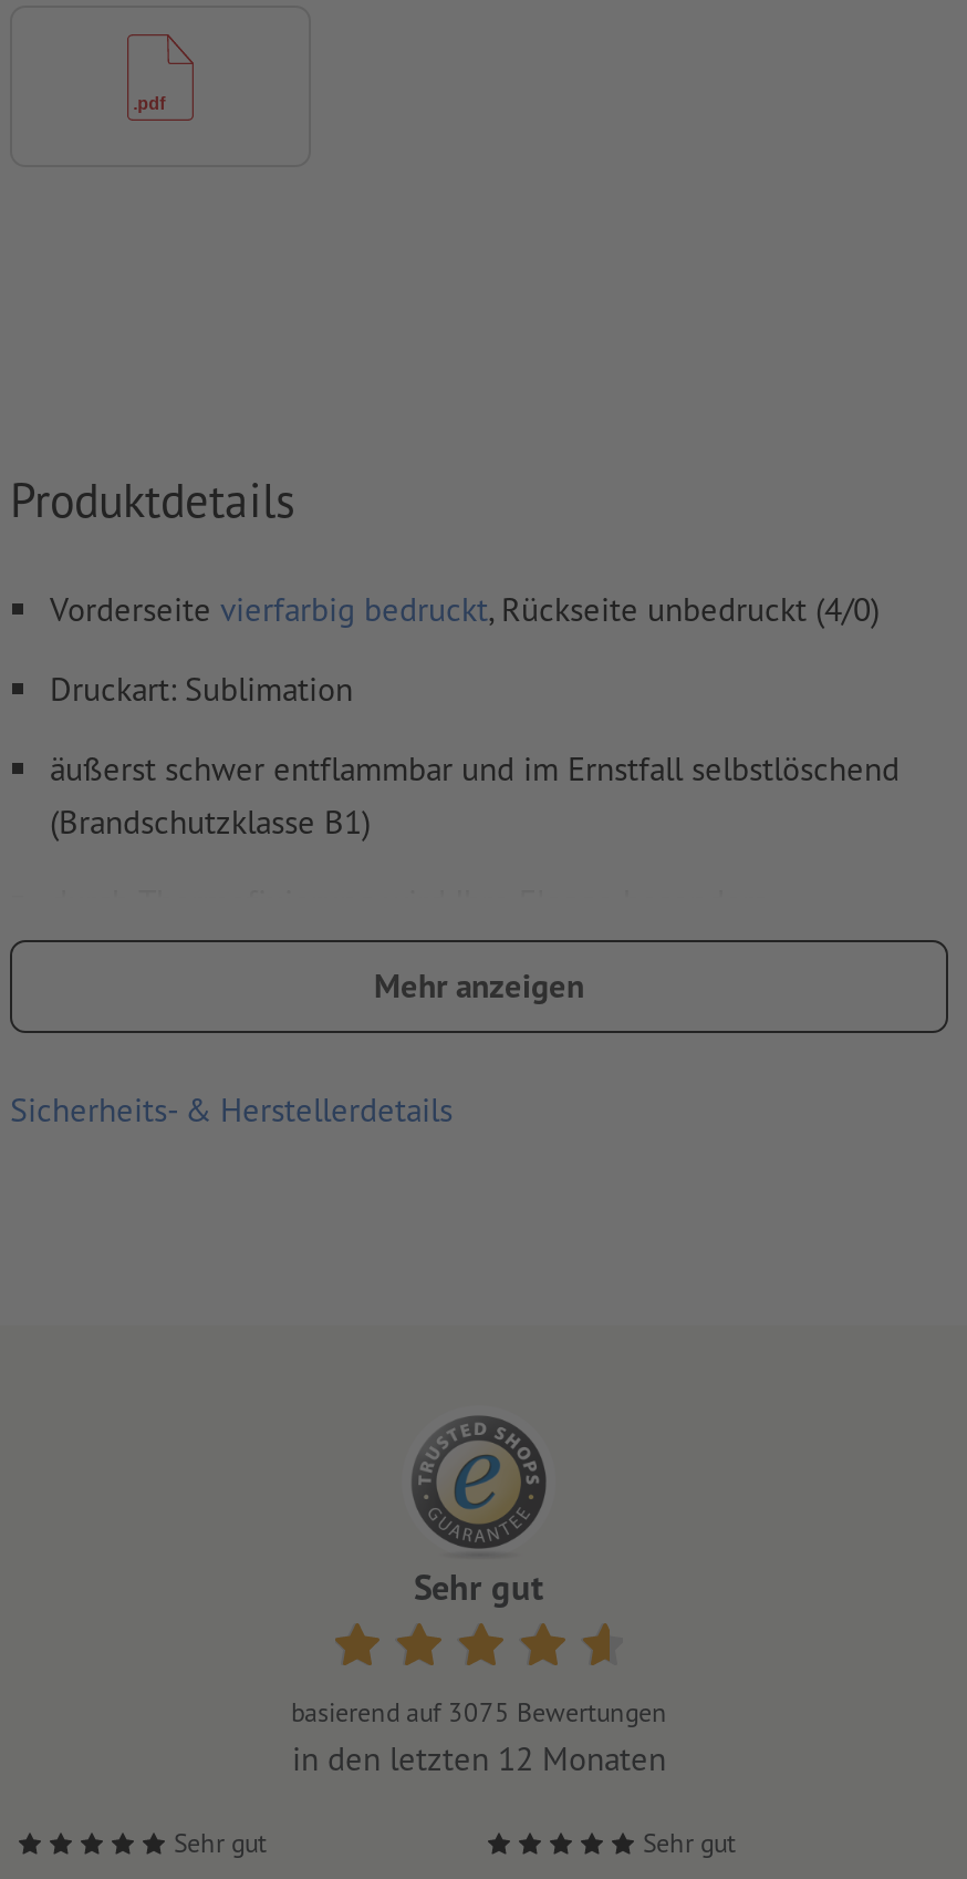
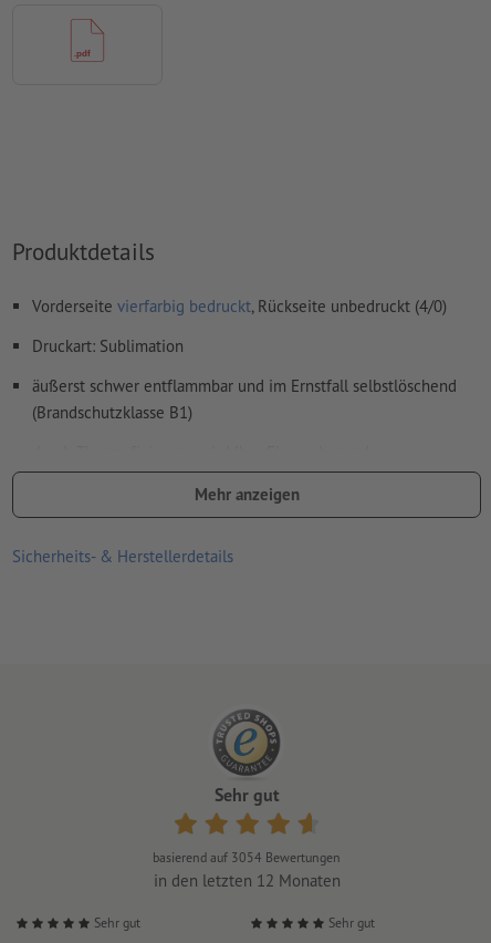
[291,1696,667,1729] basierend auf 3075 Bewertungen -> [153,849,341,866] basierend auf 3054 Bewertungen

